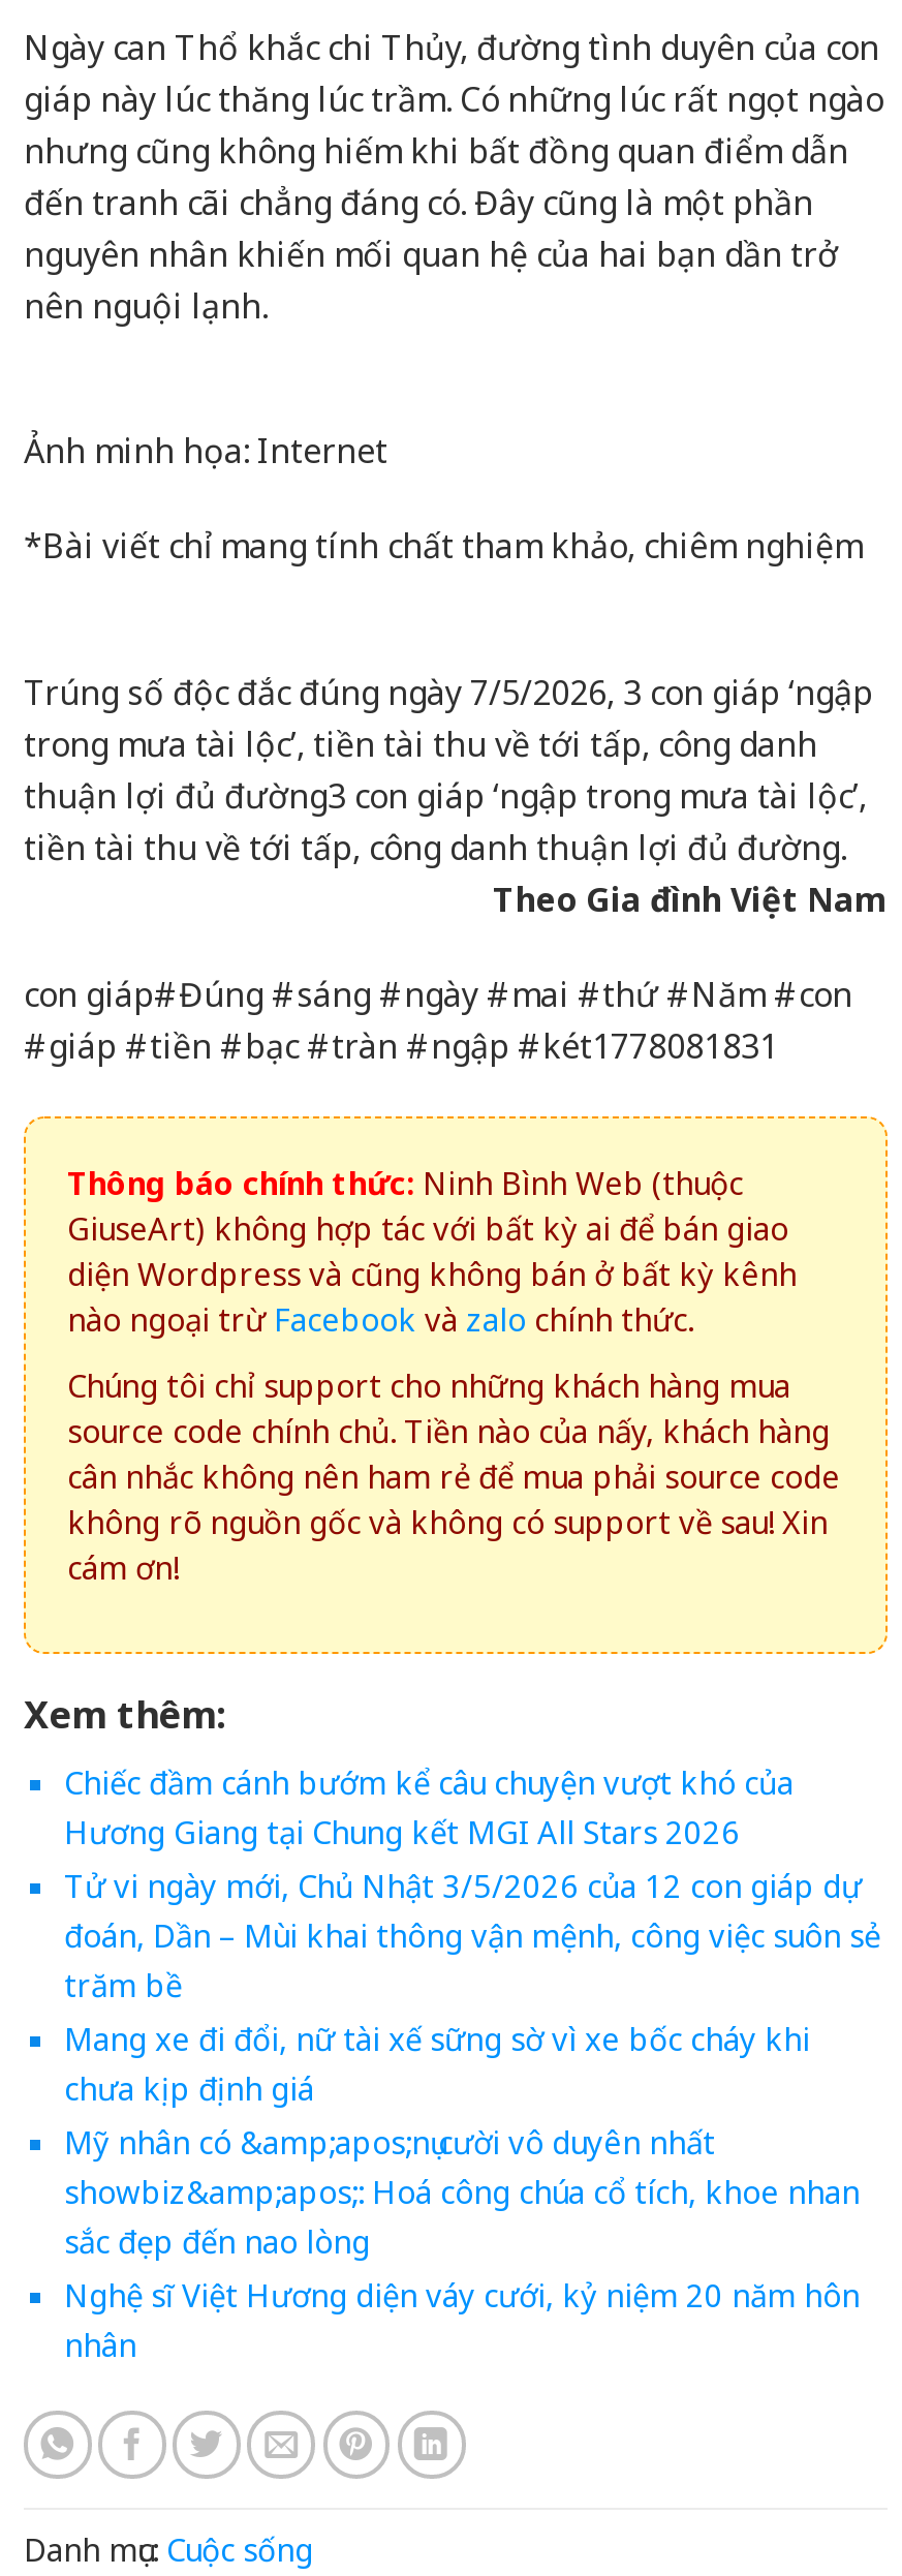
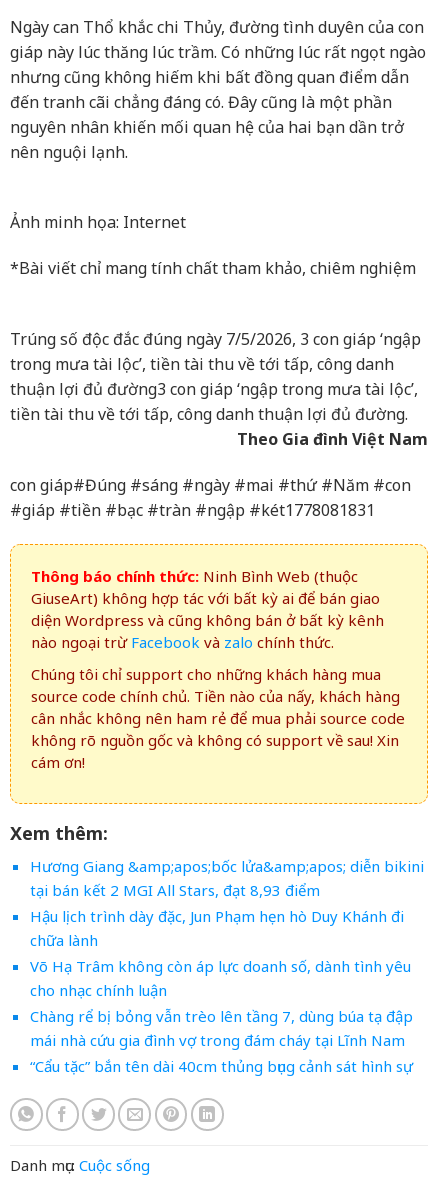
[64,1761,880,2364] Chiếc đầm cánh bướm kể câu chuyện vượt khó của | Hương Giang tại Chung kết MGI All Stars 2026 | Tử vi ngày mới, Chủ Nhật 3/5/2026 của 12 con giáp dự | đoán, Dần – Mùi khai thông vận mệnh, công việc suôn sẻ | trăm bề | Mang xe đi đổi, nữ tài xế sững sờ vì xe bốc cháy khi | chưa kịp định giá | Mỹ nhân có &amp;apos;nụ cười vô duyên nhất | showbiz&amp;apos;: Hoá công chúa cổ tích, khoe nhan | sắc đẹp đến nao lòng | Nghệ sĩ Việt Hương diện váy cưới, kỷ niệm 20 năm hôn | nhân -> [29,856,423,1076] Hương Giang &amp;apos;bốc lửa&amp;apos; diễn bikini | tại bán kết 2 MGI All Stars, đạt 8,93 điểm | Hậu lịch trình dày đặc, Jun Phạm hẹn hò Duy Khánh đi | chữa lành | Võ Hạ Trâm không còn áp lực doanh số, dành tình yêu | cho nhạc chính luận | Chàng rể bị bỏng vẫn trèo lên tầng 7, dùng búa tạ đập | mái nhà cứu gia đình vợ trong đám cháy tại Lĩnh Nam | “Cẩu tặc” bắn tên dài 40cm thủng bụng cảnh sát hình sự

